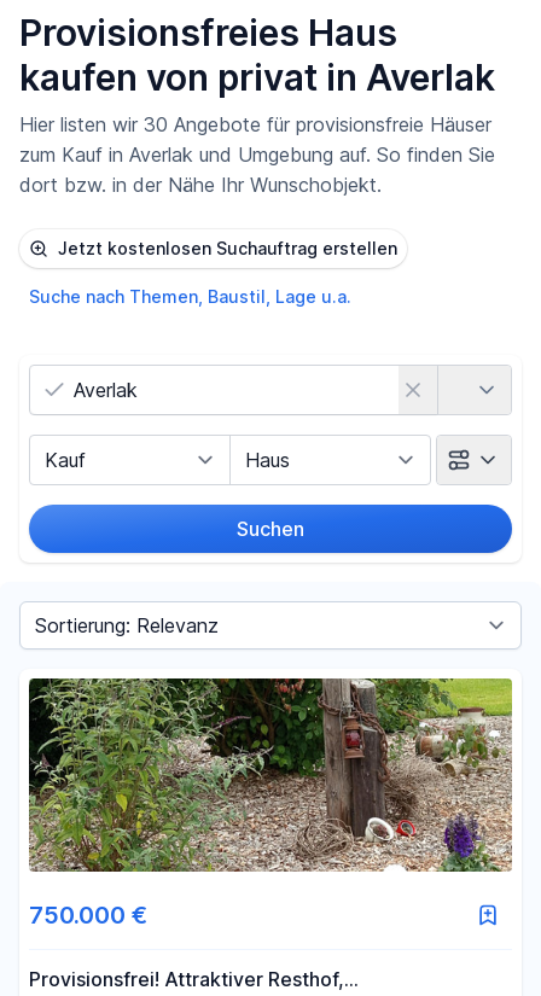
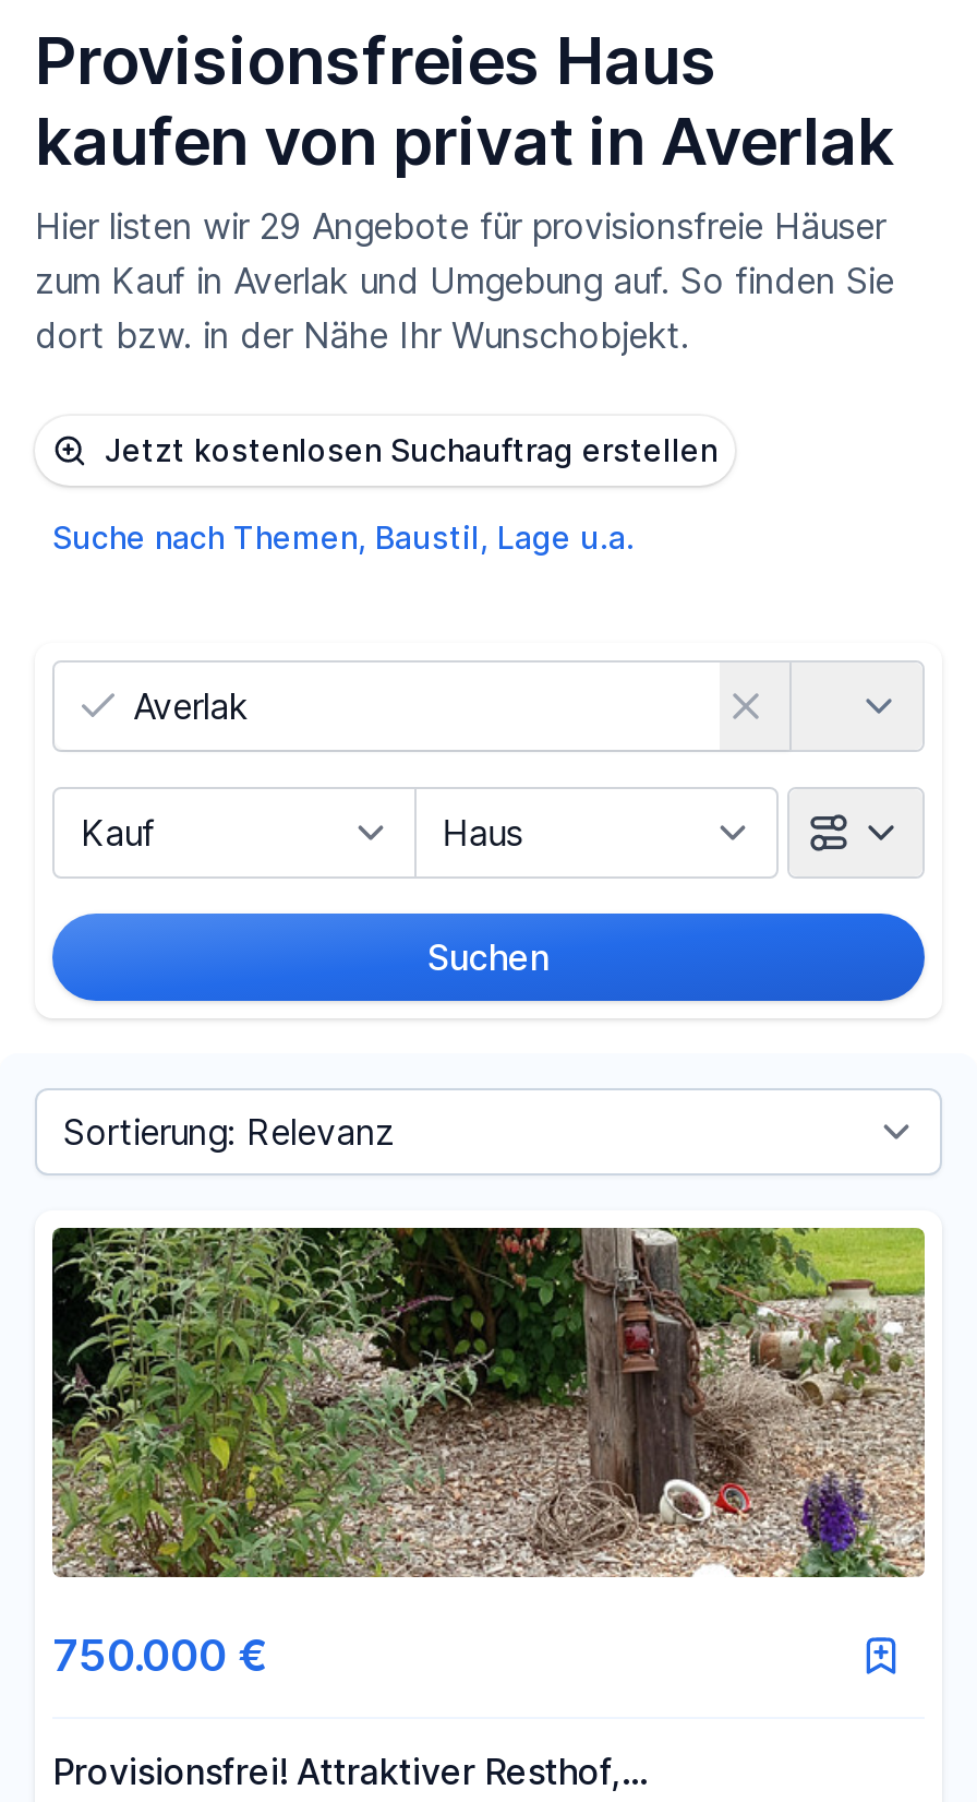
[19,112,491,136] Hier listen wir 30 Angebote für provisionsfreie Häuser -> [35,204,885,248] Hier listen wir 29 Angebote für provisionsfreie Häuser

